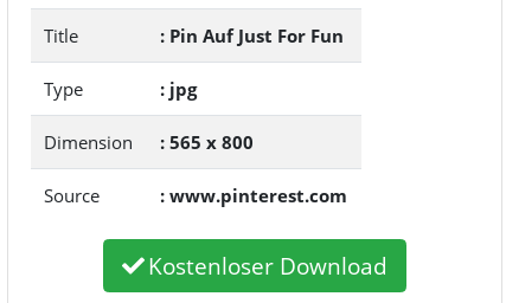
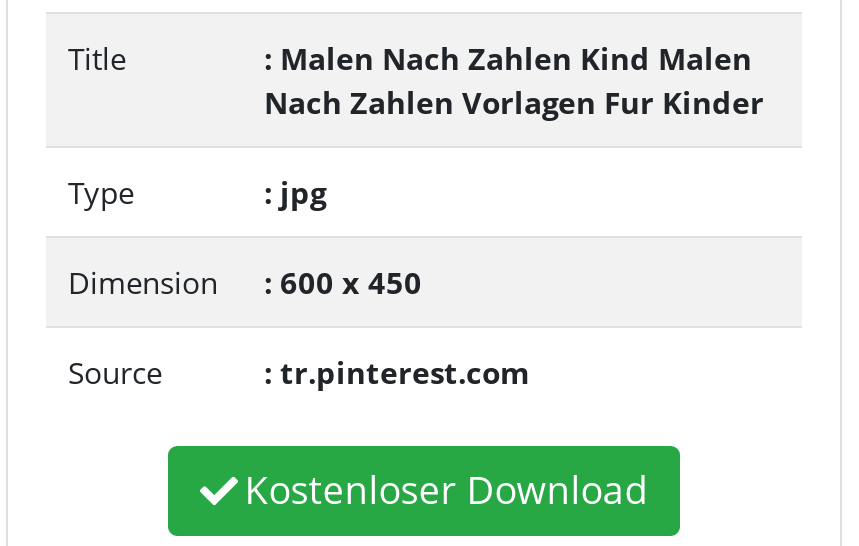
[160,24,344,48] : Pin Auf Just For Fun -> [264,37,764,121] : Malen Nach Zahlen Kind Malen | Nach Zahlen Vorlagen Fur Kinder
[44,130,254,154] Dimension : 565 x 800 -> [68,261,422,301] Dimension : 600 x 450
[160,184,347,207] : www.pinterest.com -> [264,351,530,391] : tr.pinterest.com

